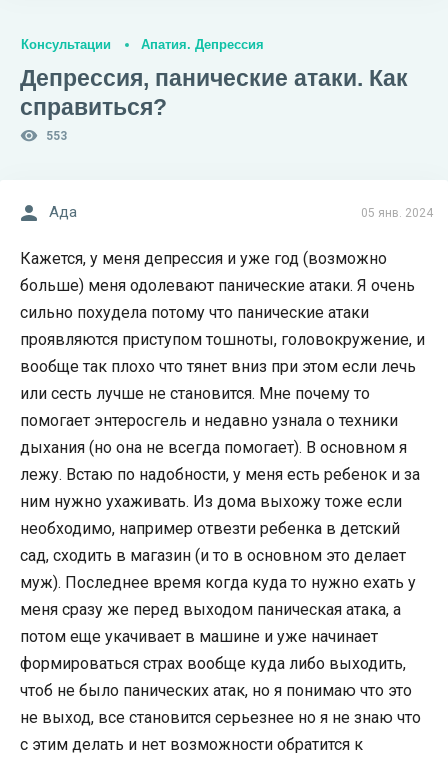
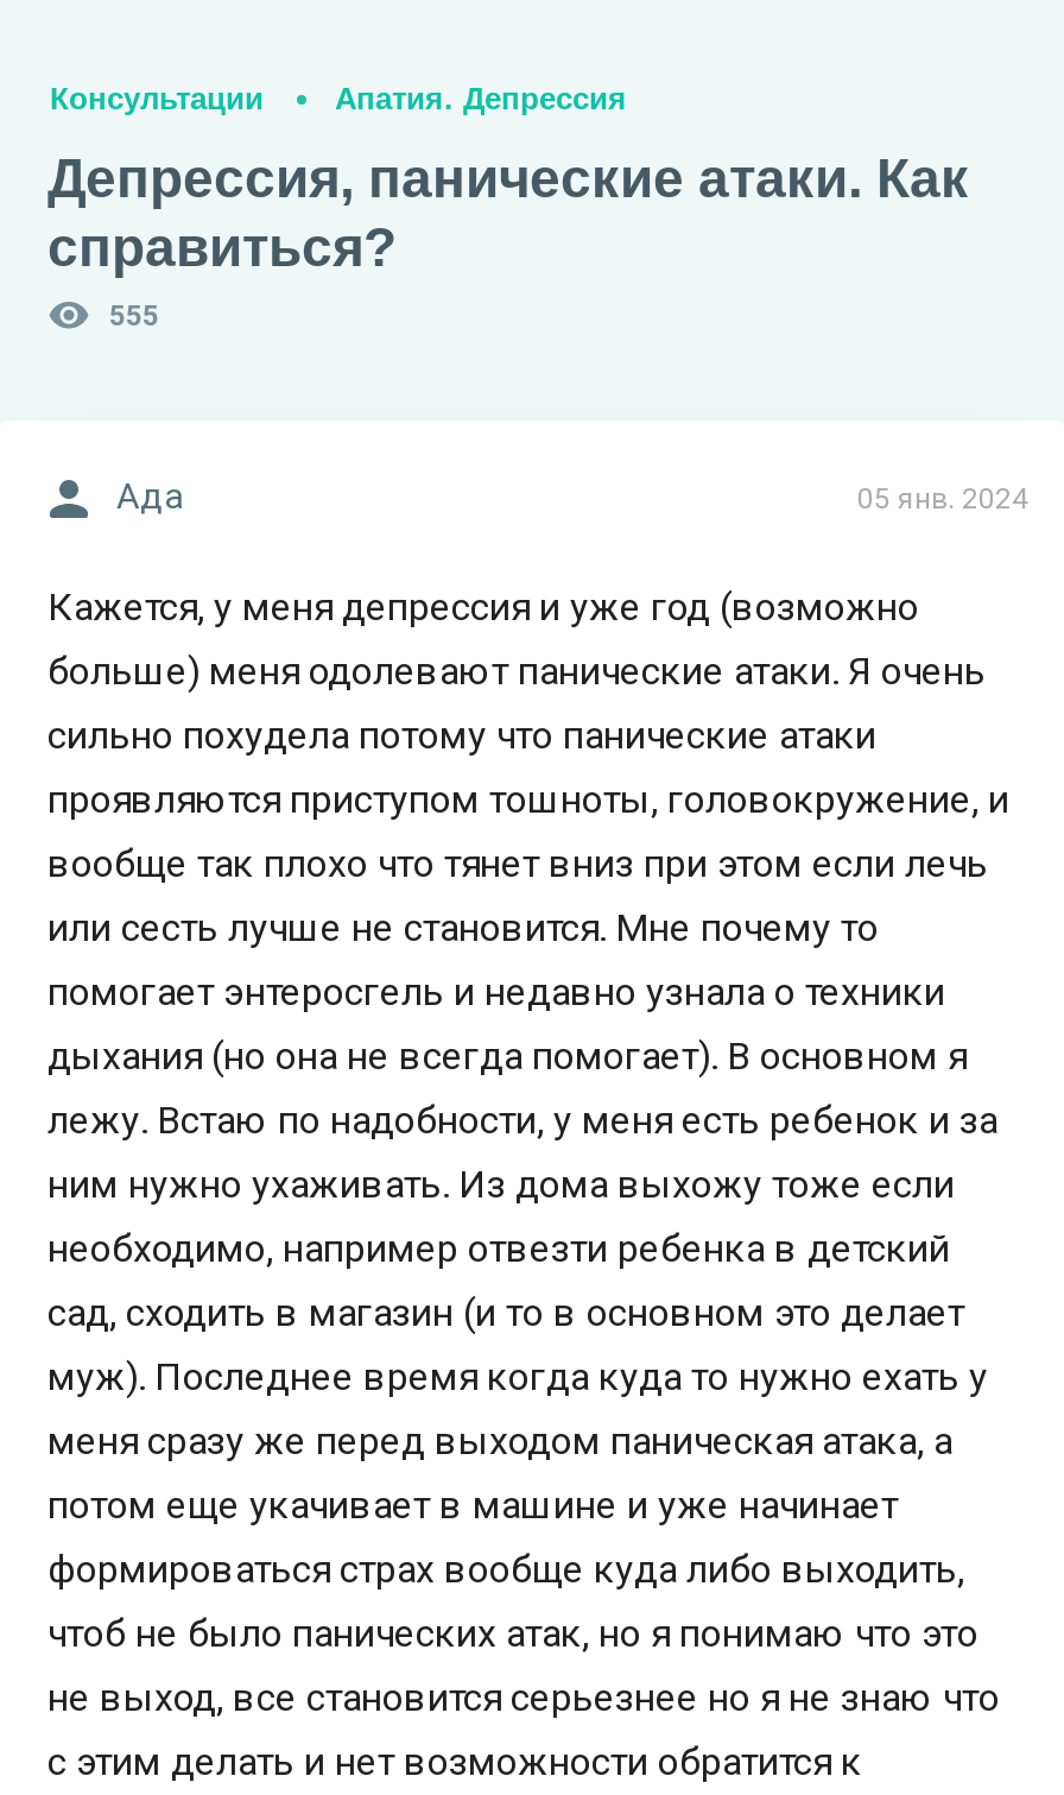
[46,129,67,143] 553 -> [109,299,159,333] 555

